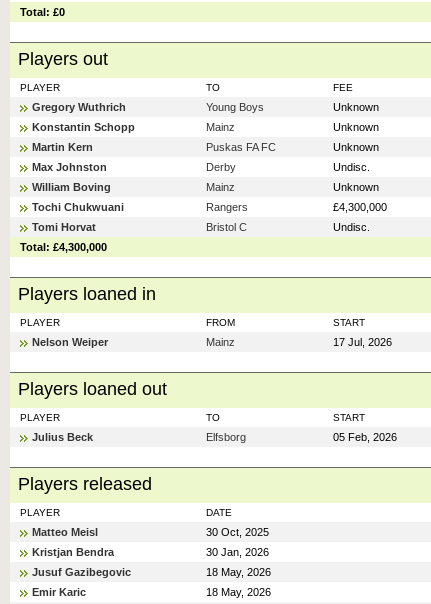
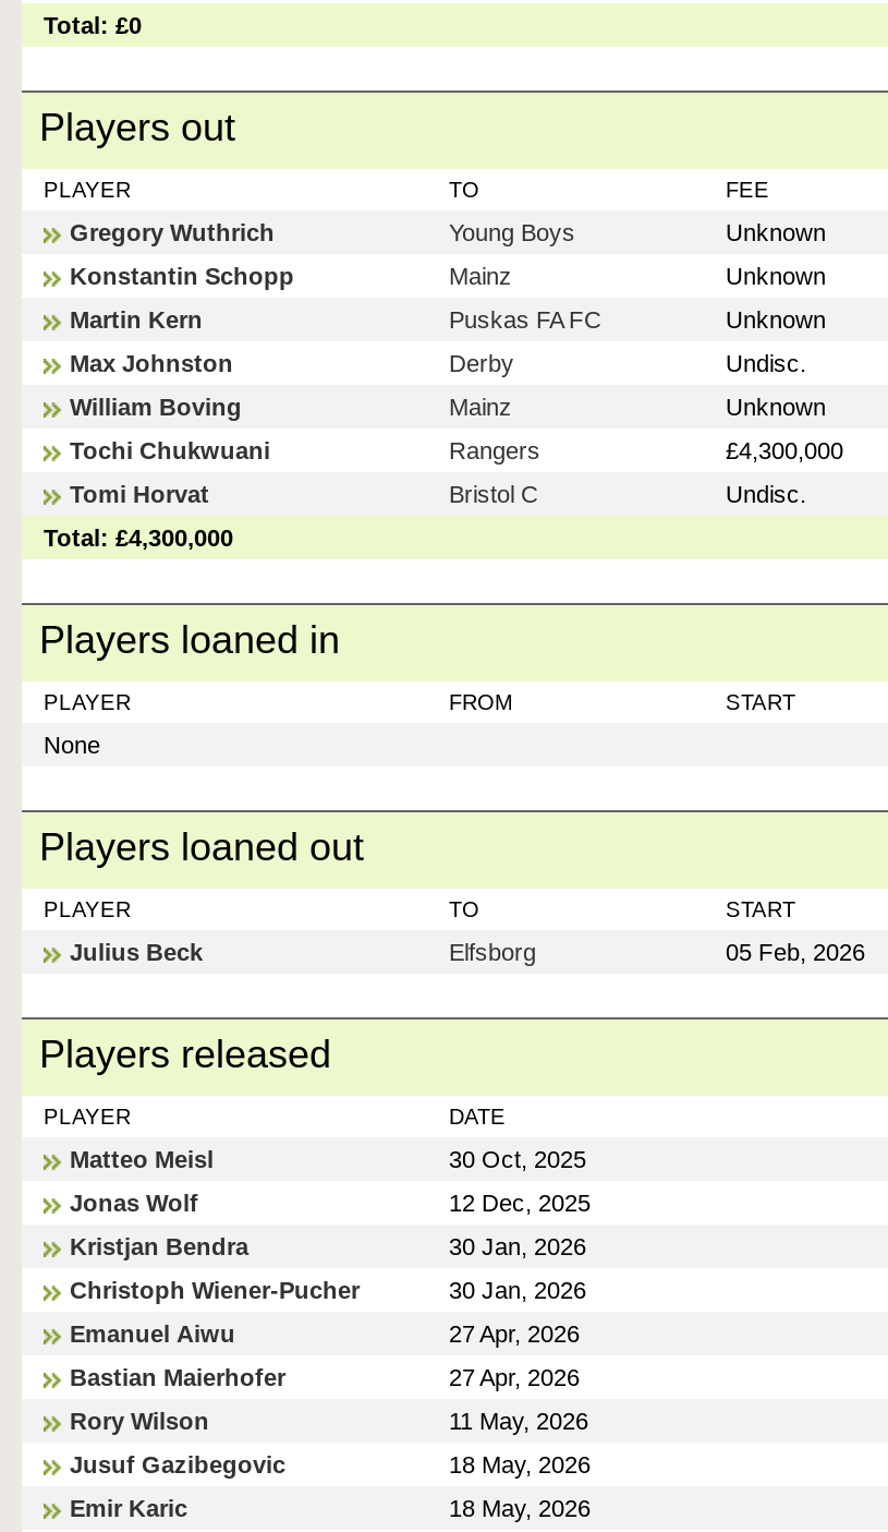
[32,336,392,348] Nelson Weiper | Mainz | 17 Jul, 2026 -> [44,732,100,758] None
none -> [70,1190,591,1216] Jonas Wolf | 12 Dec, 2025
none -> [70,1277,588,1434] Christoph Wiener-Pucher | 30 Jan, 2026 | Emanuel Aiwu | 27 Apr, 2026 | Bastian Maierhofer | 27 Apr, 2026 | Rory Wilson | 11 May, 2026

